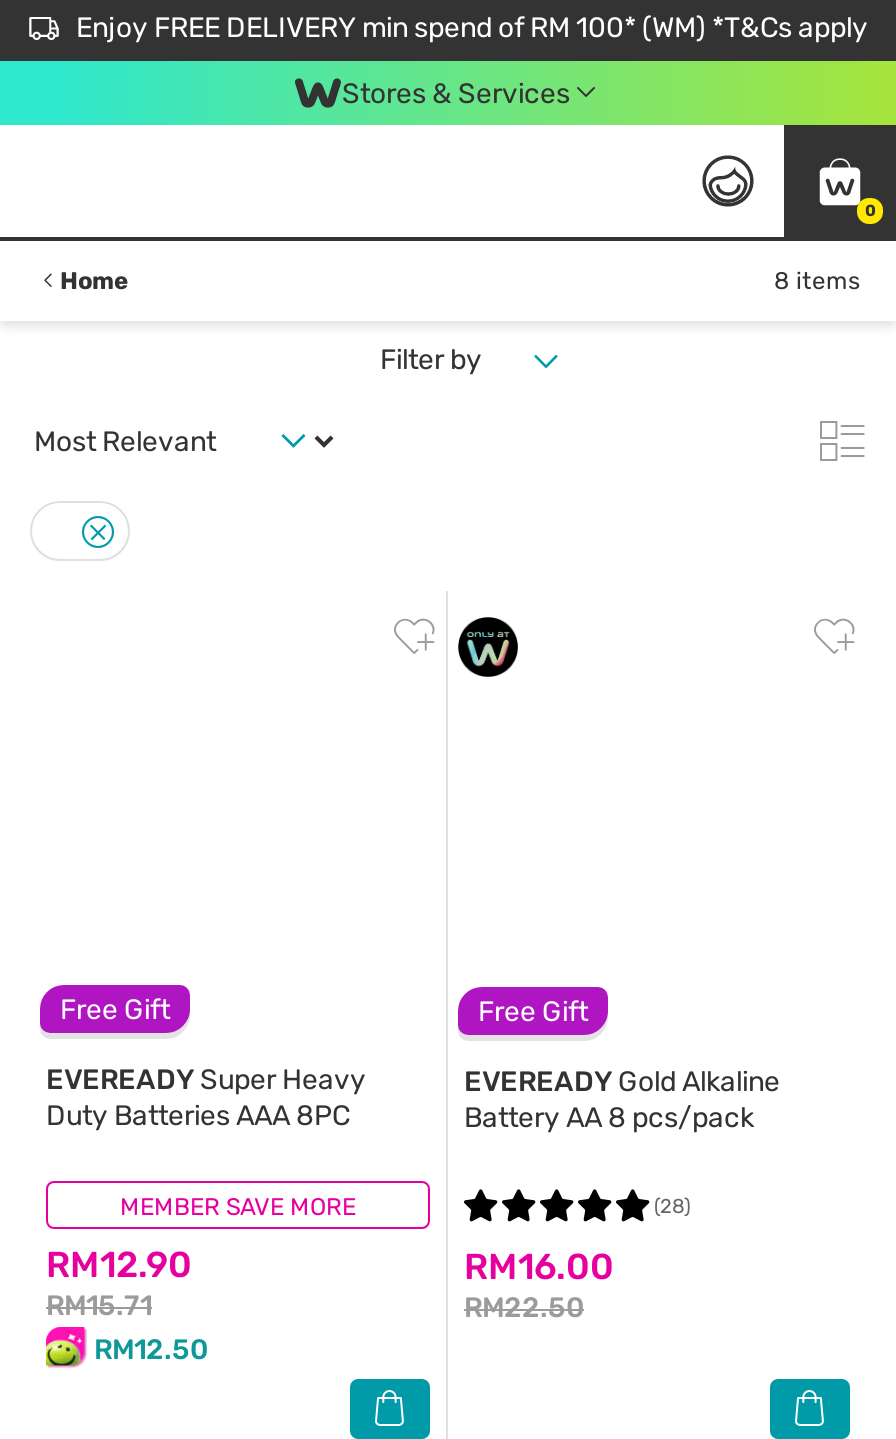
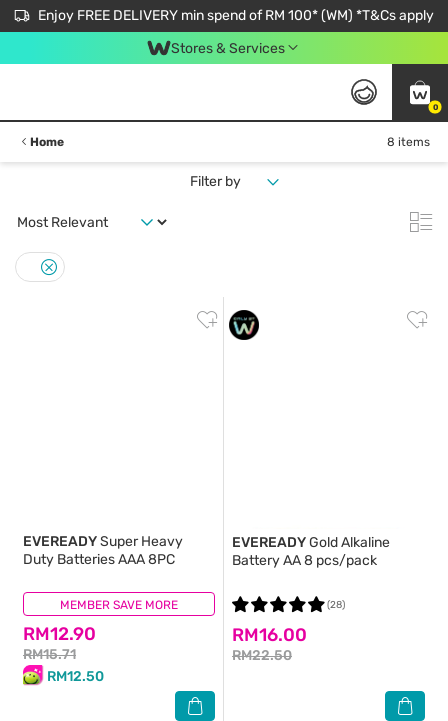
[60,993,170,1027] Free Gift -> none
[478,995,588,1029] Free Gift -> none

